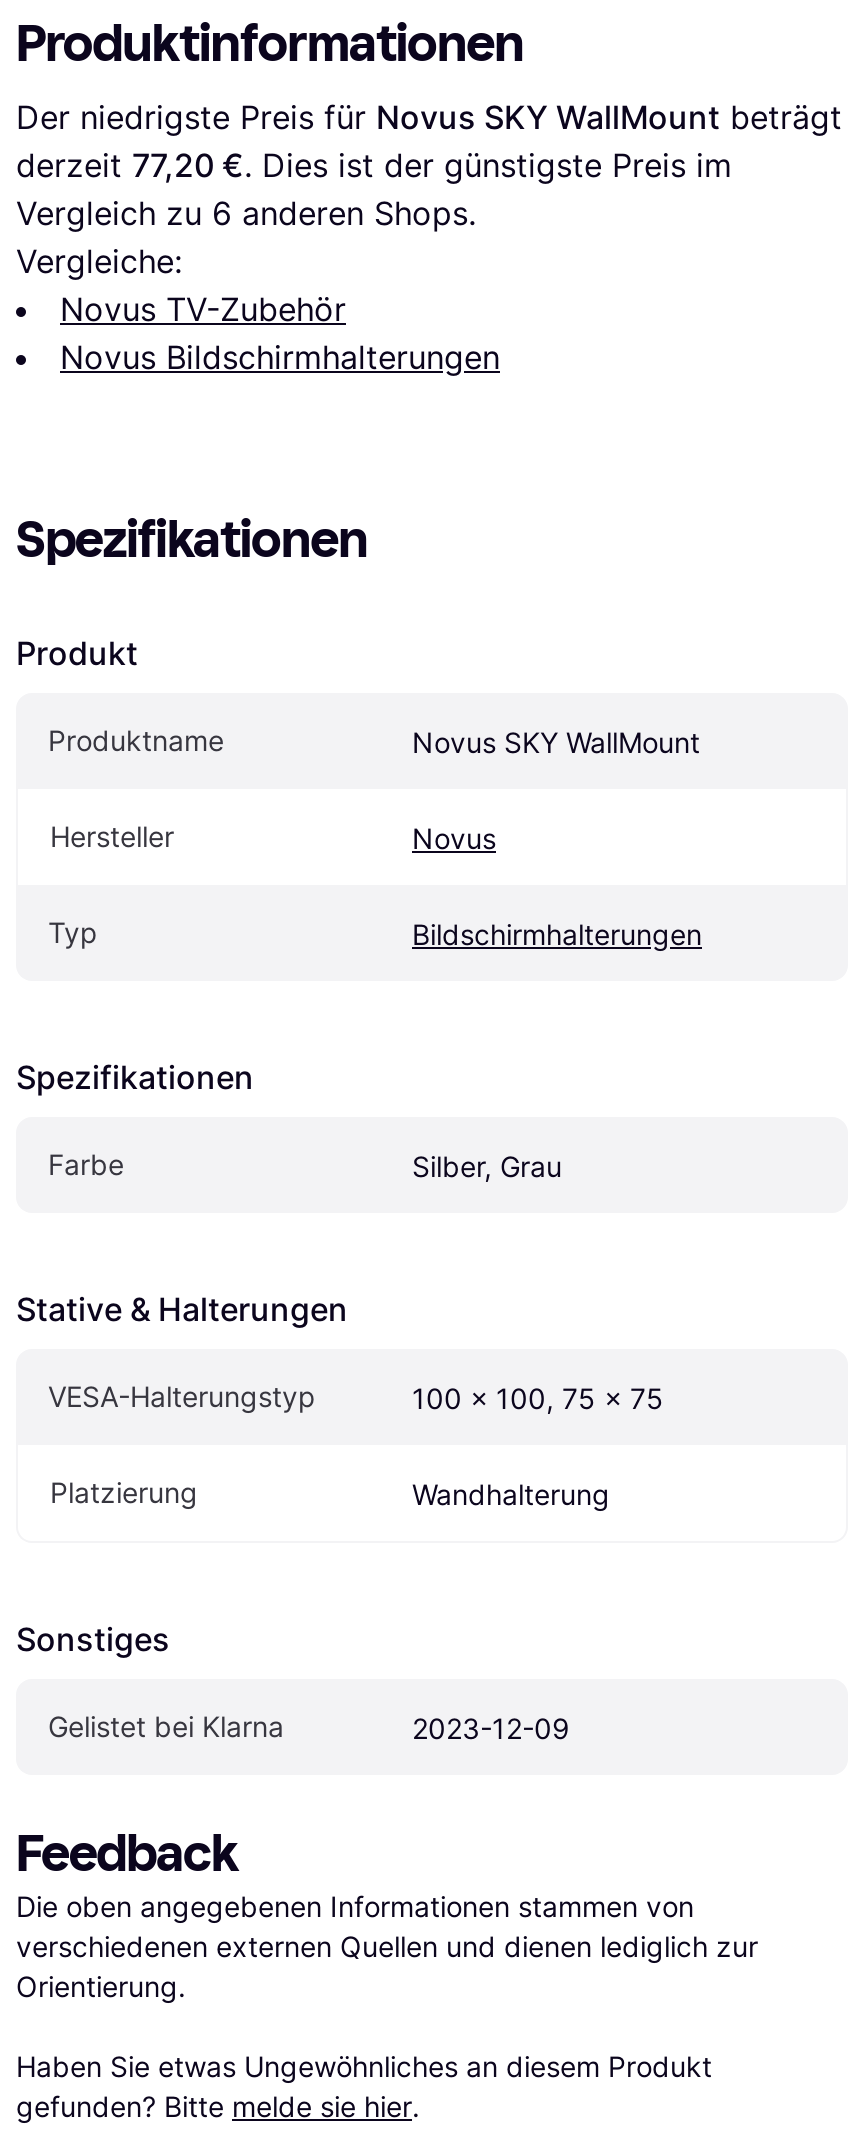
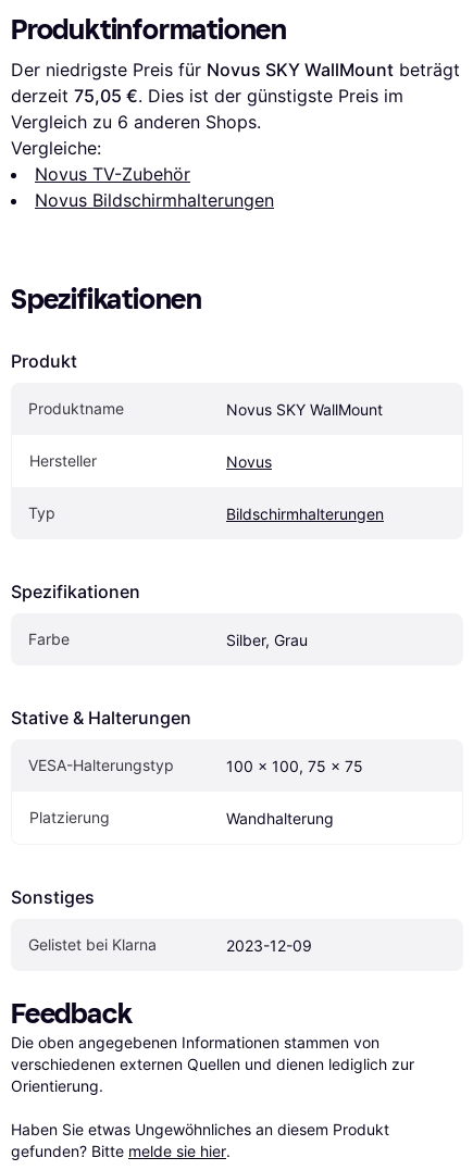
[16,144,732,184] derzeit 77,20 €. Dies ist der günstigste Preis im -> [11,84,403,106] derzeit 75,05 €. Dies ist der günstigste Preis im

